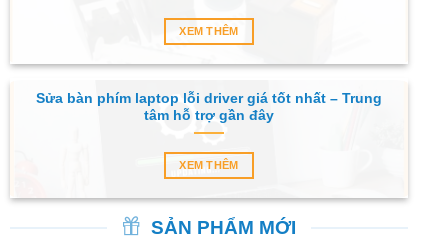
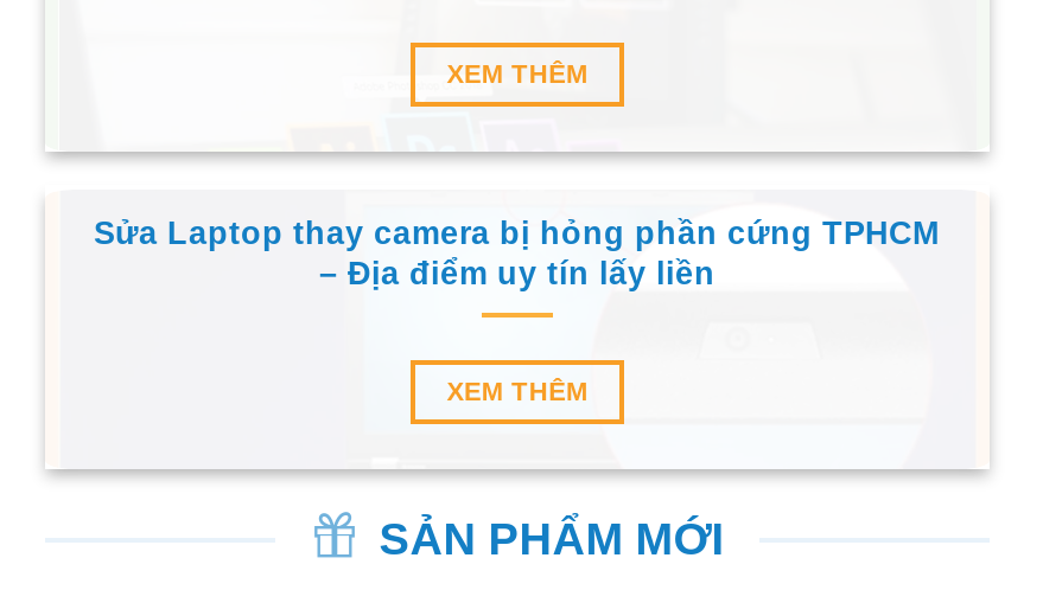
[36,91,382,123] Sửa bàn phím laptop lỗi driver giá tốt nhất – Trung | tâm hỗ trợ gần đây -> [94,215,941,291] Sửa Laptop thay camera bị hỏng phần cứng TPHCM | – Địa điểm uy tín lấy liền

